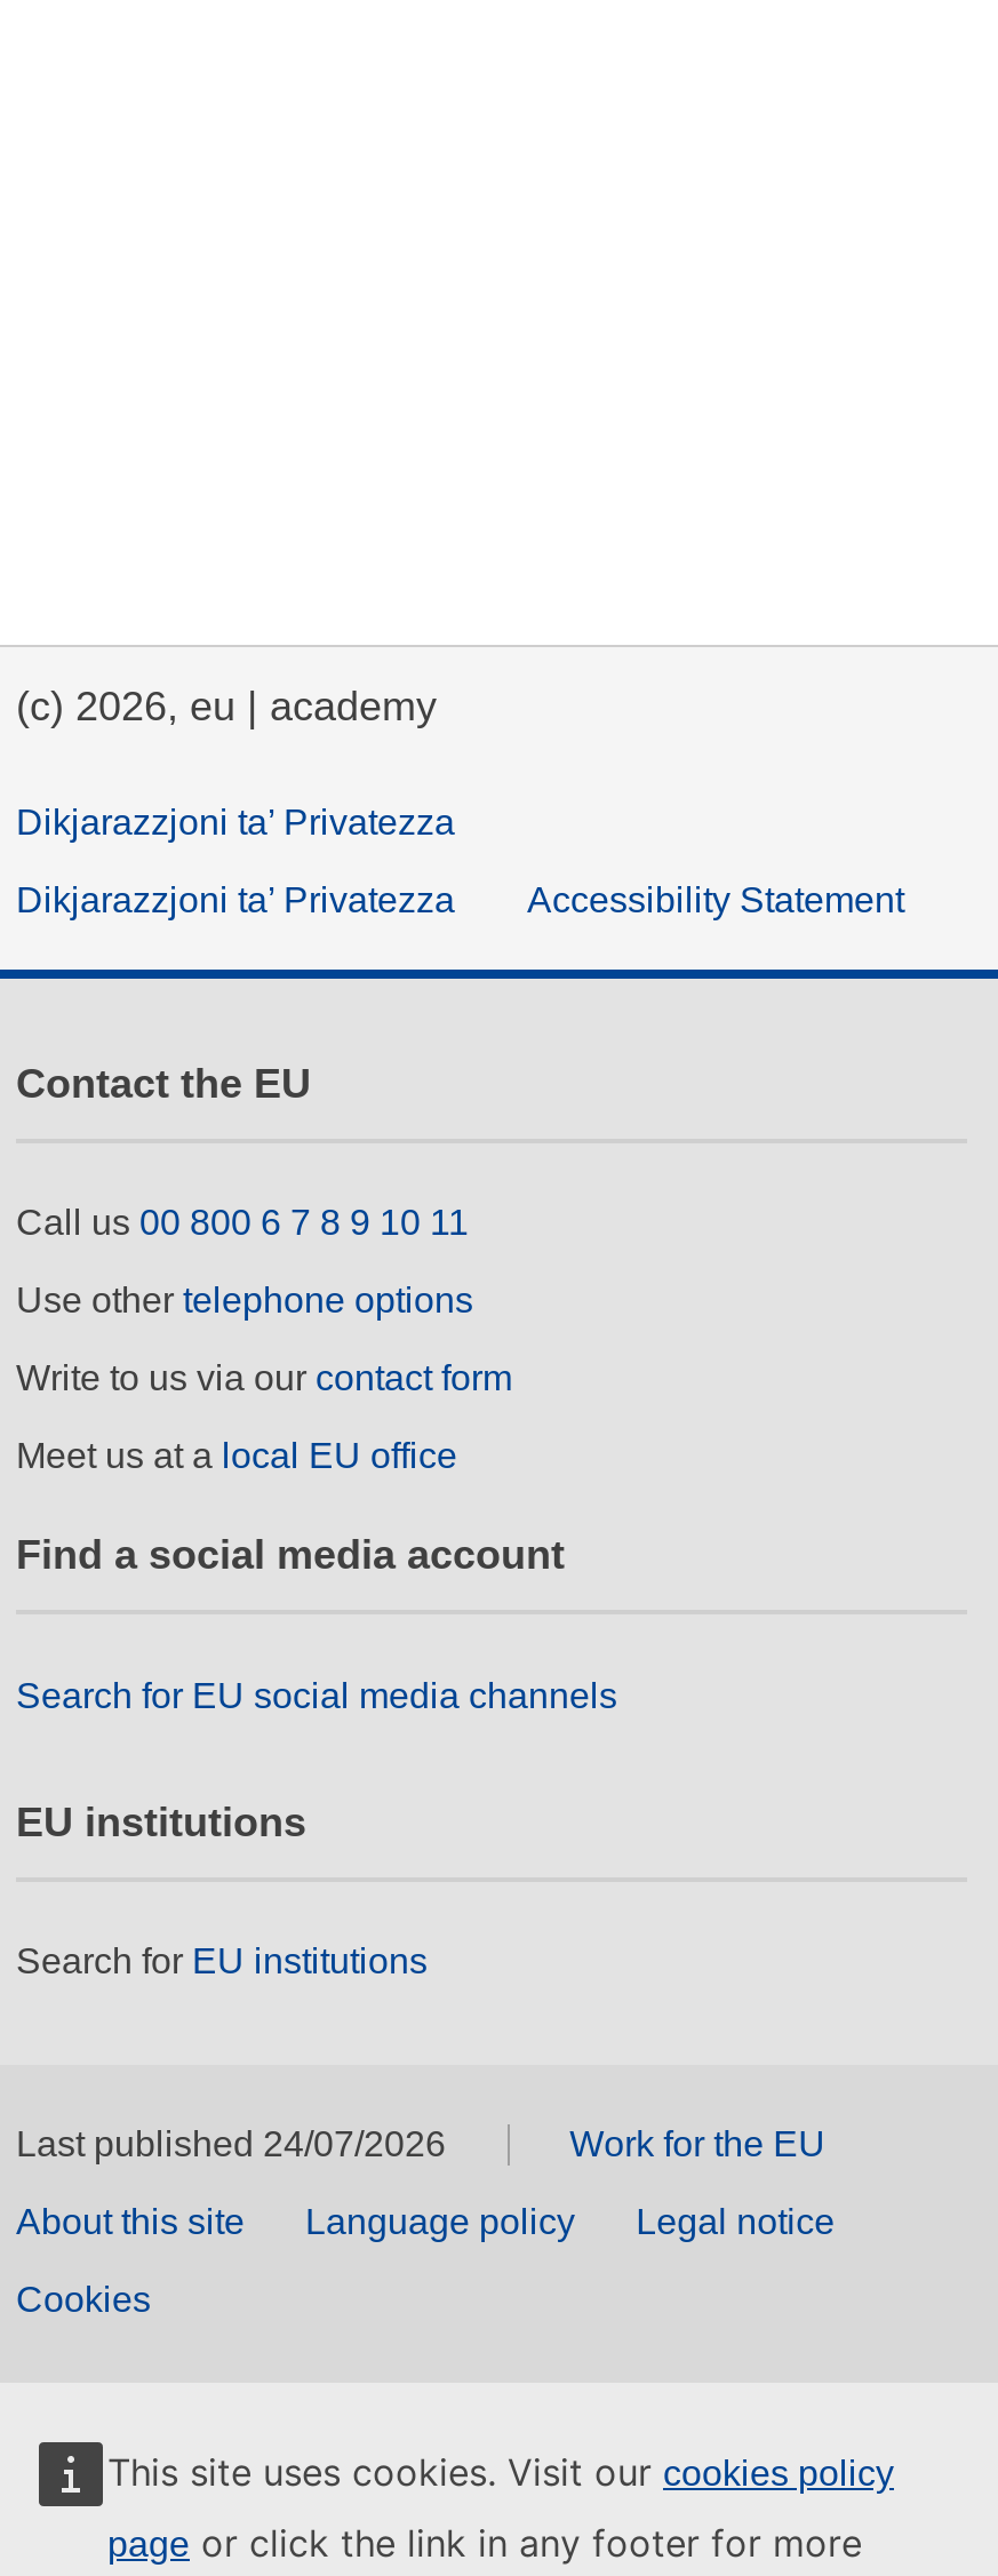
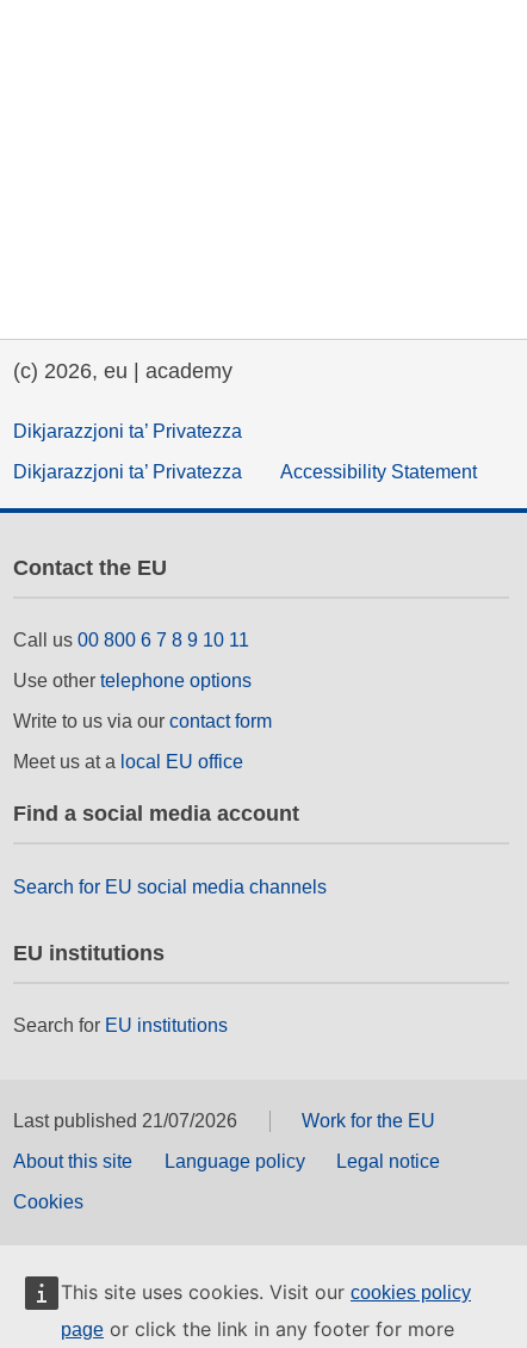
[16,2126,446,2164] Last published 24/07/2026 -> [13,1111,237,1131] Last published 21/07/2026

